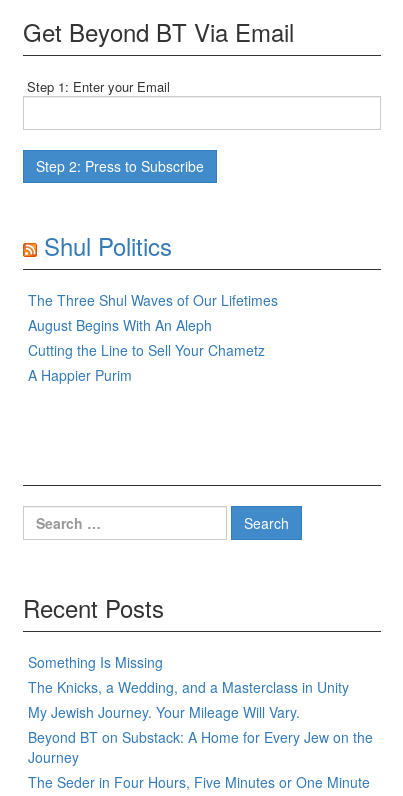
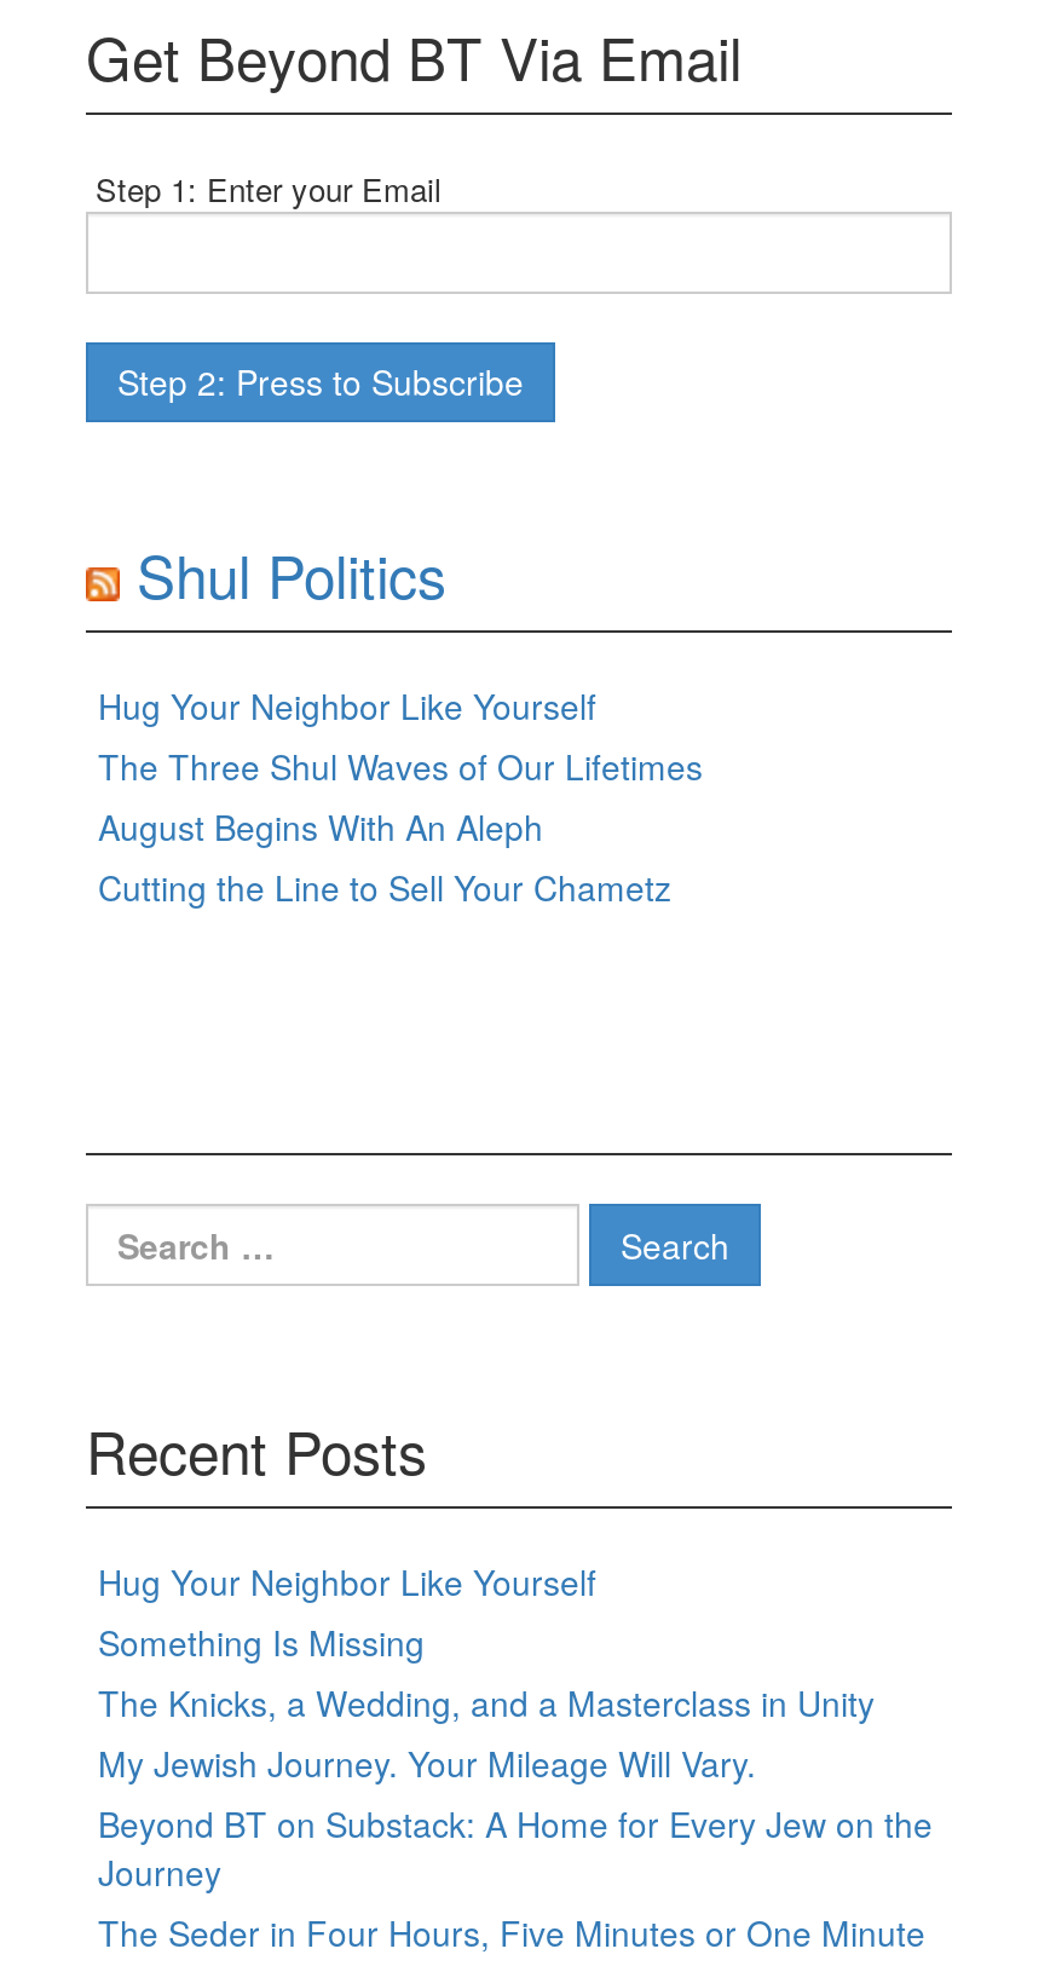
none -> [98,682,596,730] Hug Your Neighbor Like Yourself
[28,365,132,385] A Happier Purim -> none
none -> [98,1558,596,1606] Hug Your Neighbor Like Yourself

